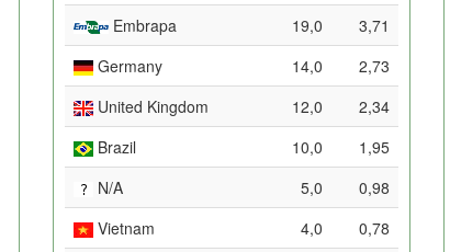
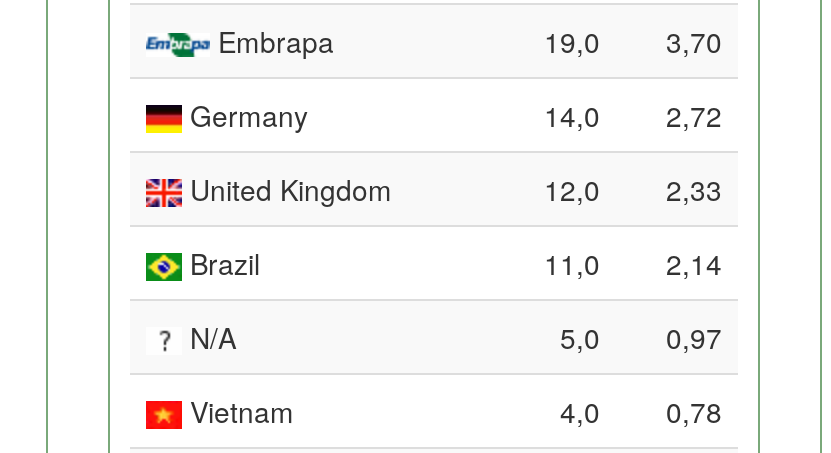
[292,14,390,36] 19,0 3,71 -> [544,20,722,60] 19,0 3,70
[292,54,390,76] 14,0 2,73 -> [544,94,722,134] 14,0 2,72
[292,95,390,117] 12,0 2,34 -> [544,168,722,208] 12,0 2,33
[292,135,323,157] 10,0 -> [544,242,600,282] 11,0
[359,135,390,157] 1,95 -> [666,242,722,282] 2,14
[301,176,390,198] 5,0 0,98 -> [560,316,722,356] 5,0 0,97

